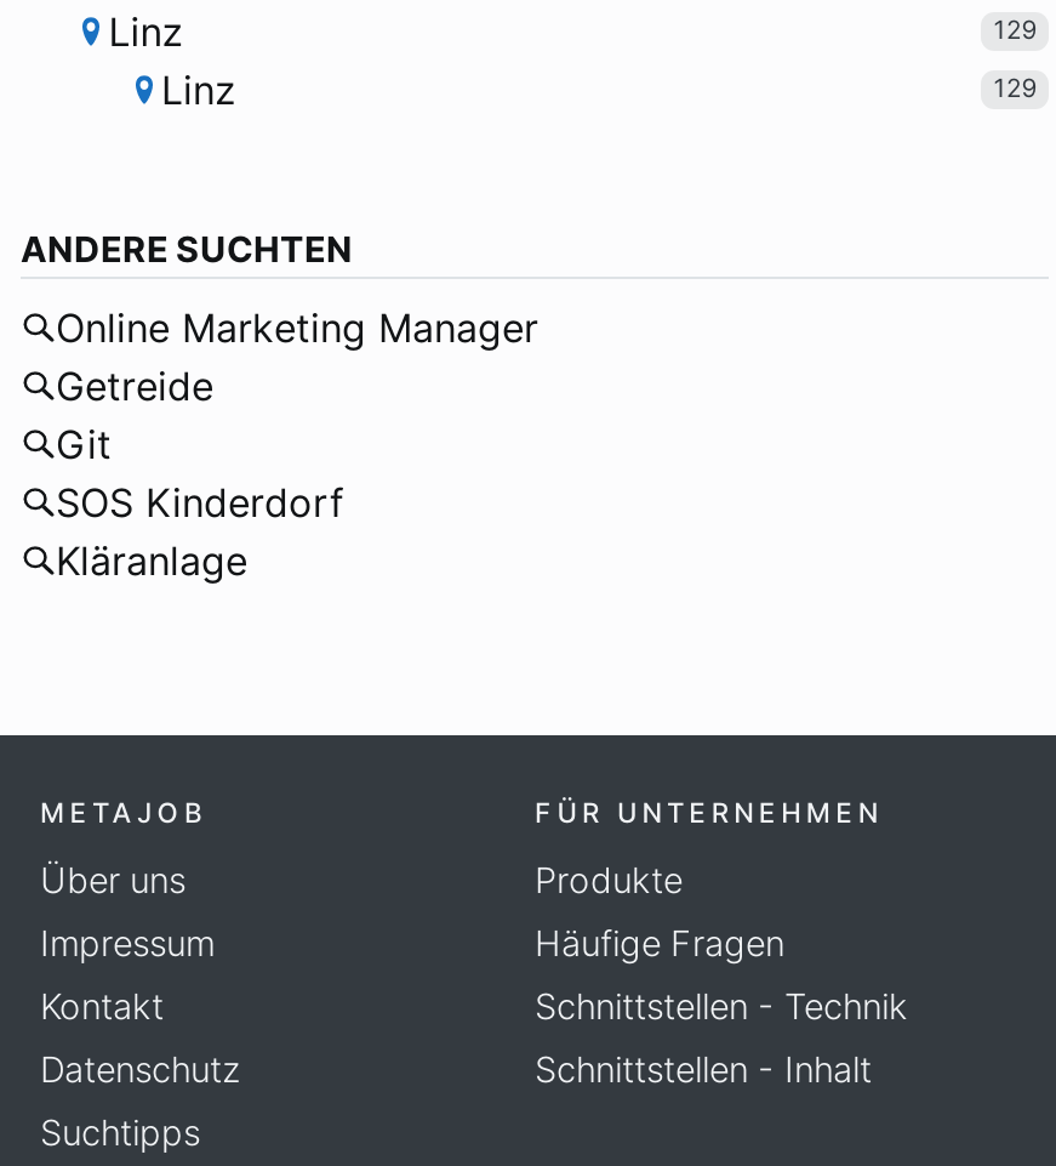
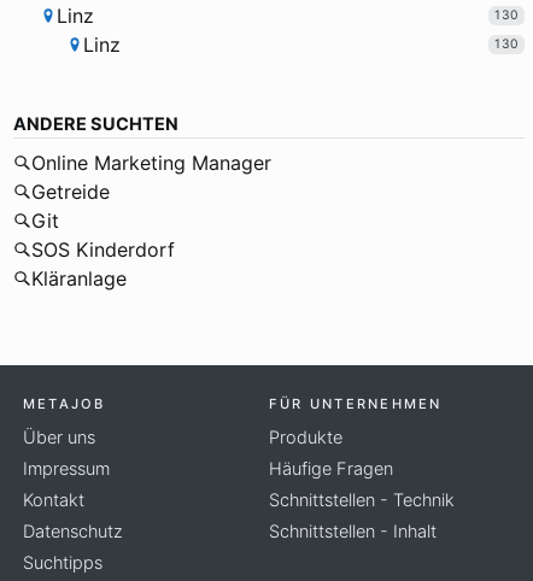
[993,15,1037,46] 129 -> [495,7,519,23] 130
[993,73,1037,105] 129 -> [495,36,519,52] 130

